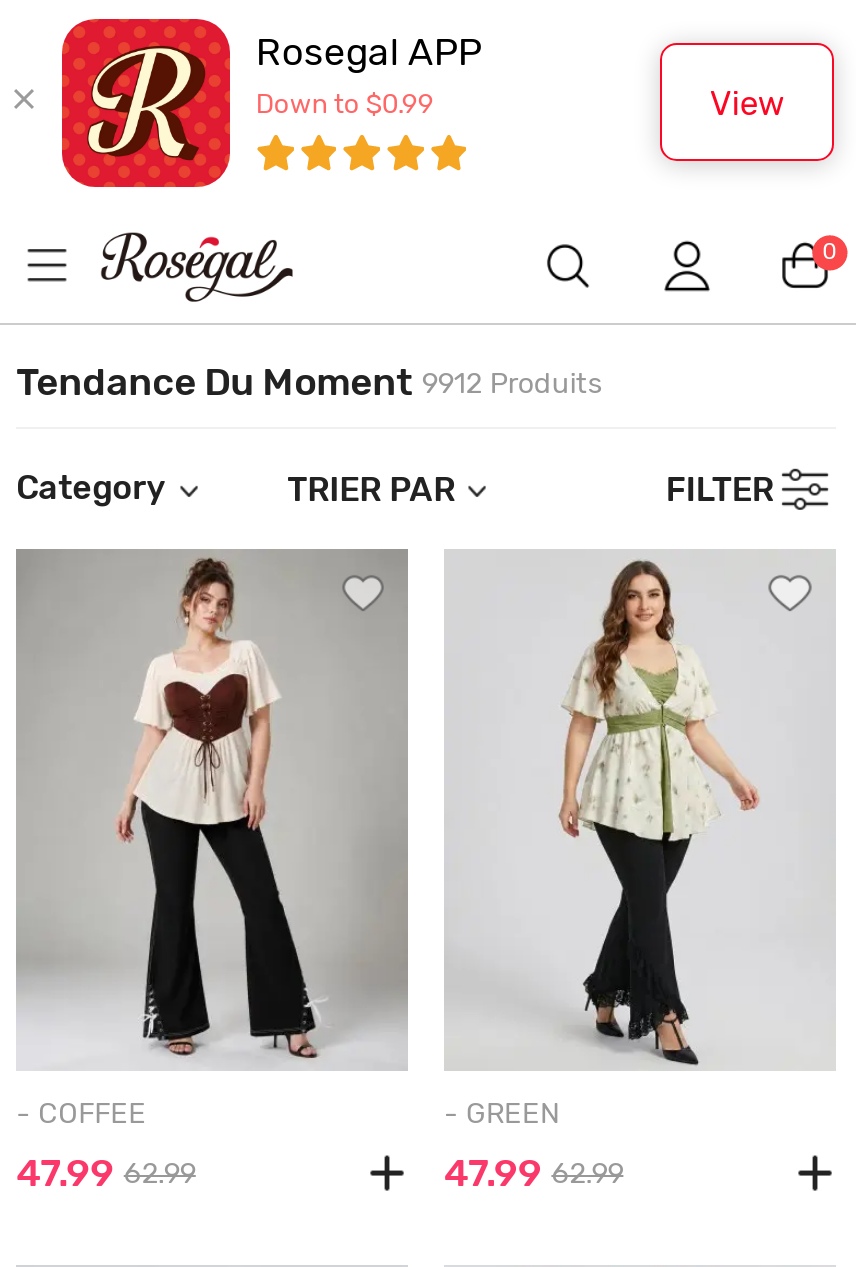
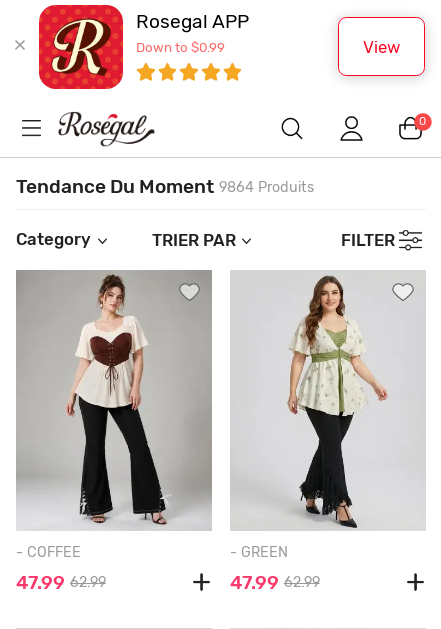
[16,359,602,405] Tendance Du Moment 9912 Produits -> [16,175,314,198] Tendance Du Moment 9864 Produits

